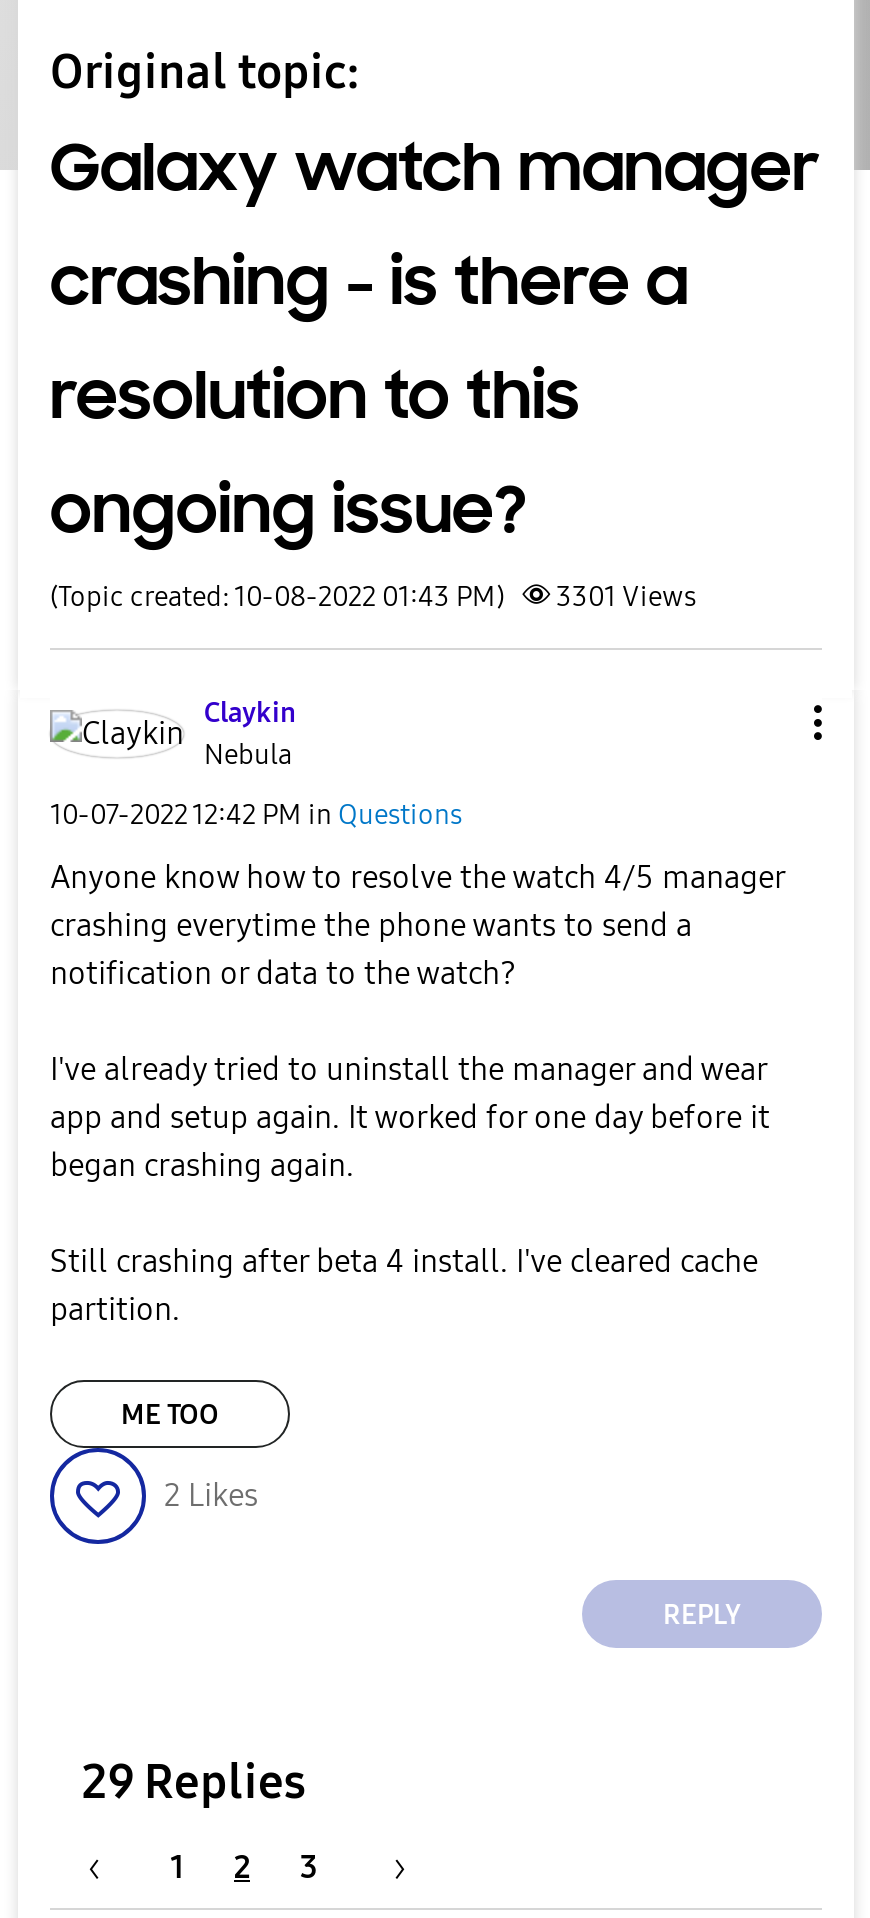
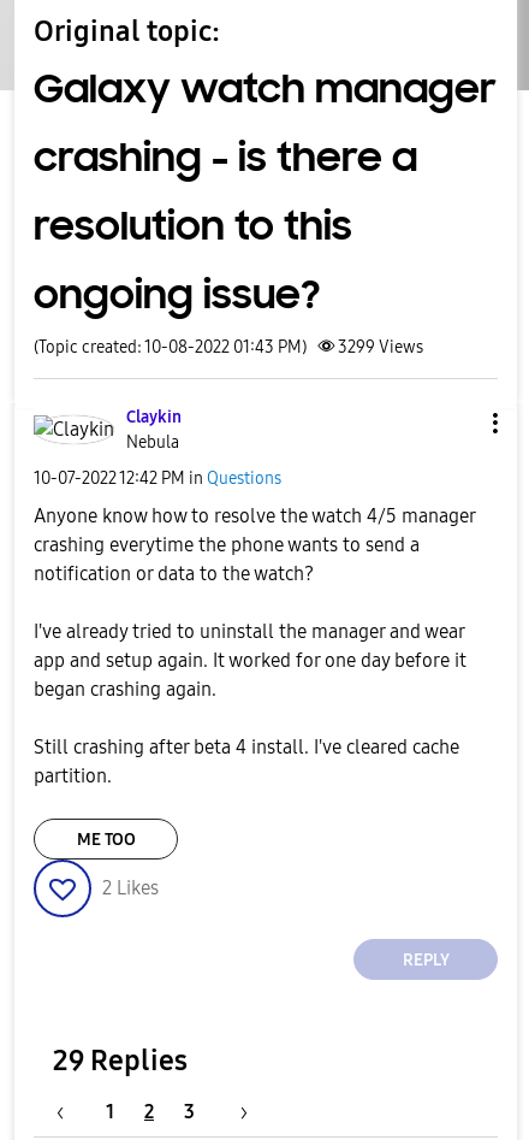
[50,580,696,614] (Topic created: 10-08-2022 01:43 PM) 3301 Views -> [34,337,423,358] (Topic created: 10-08-2022 01:43 PM) 3299 Views

